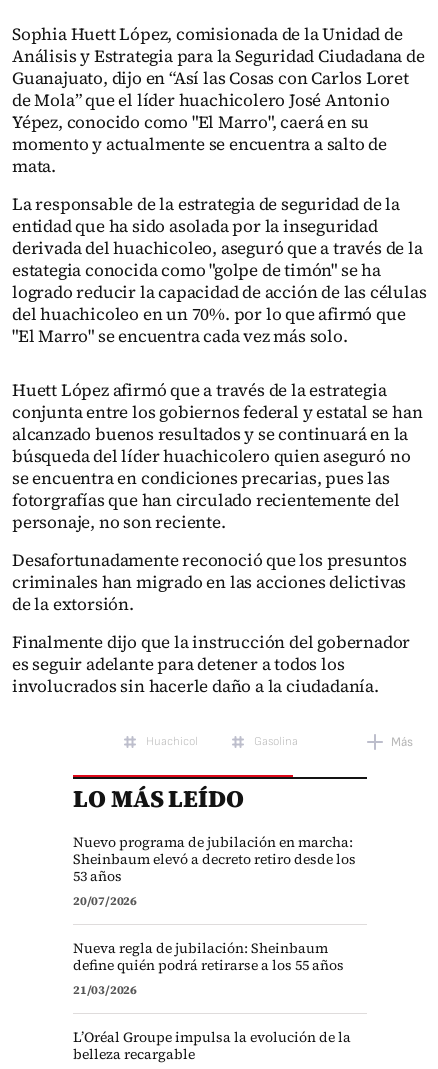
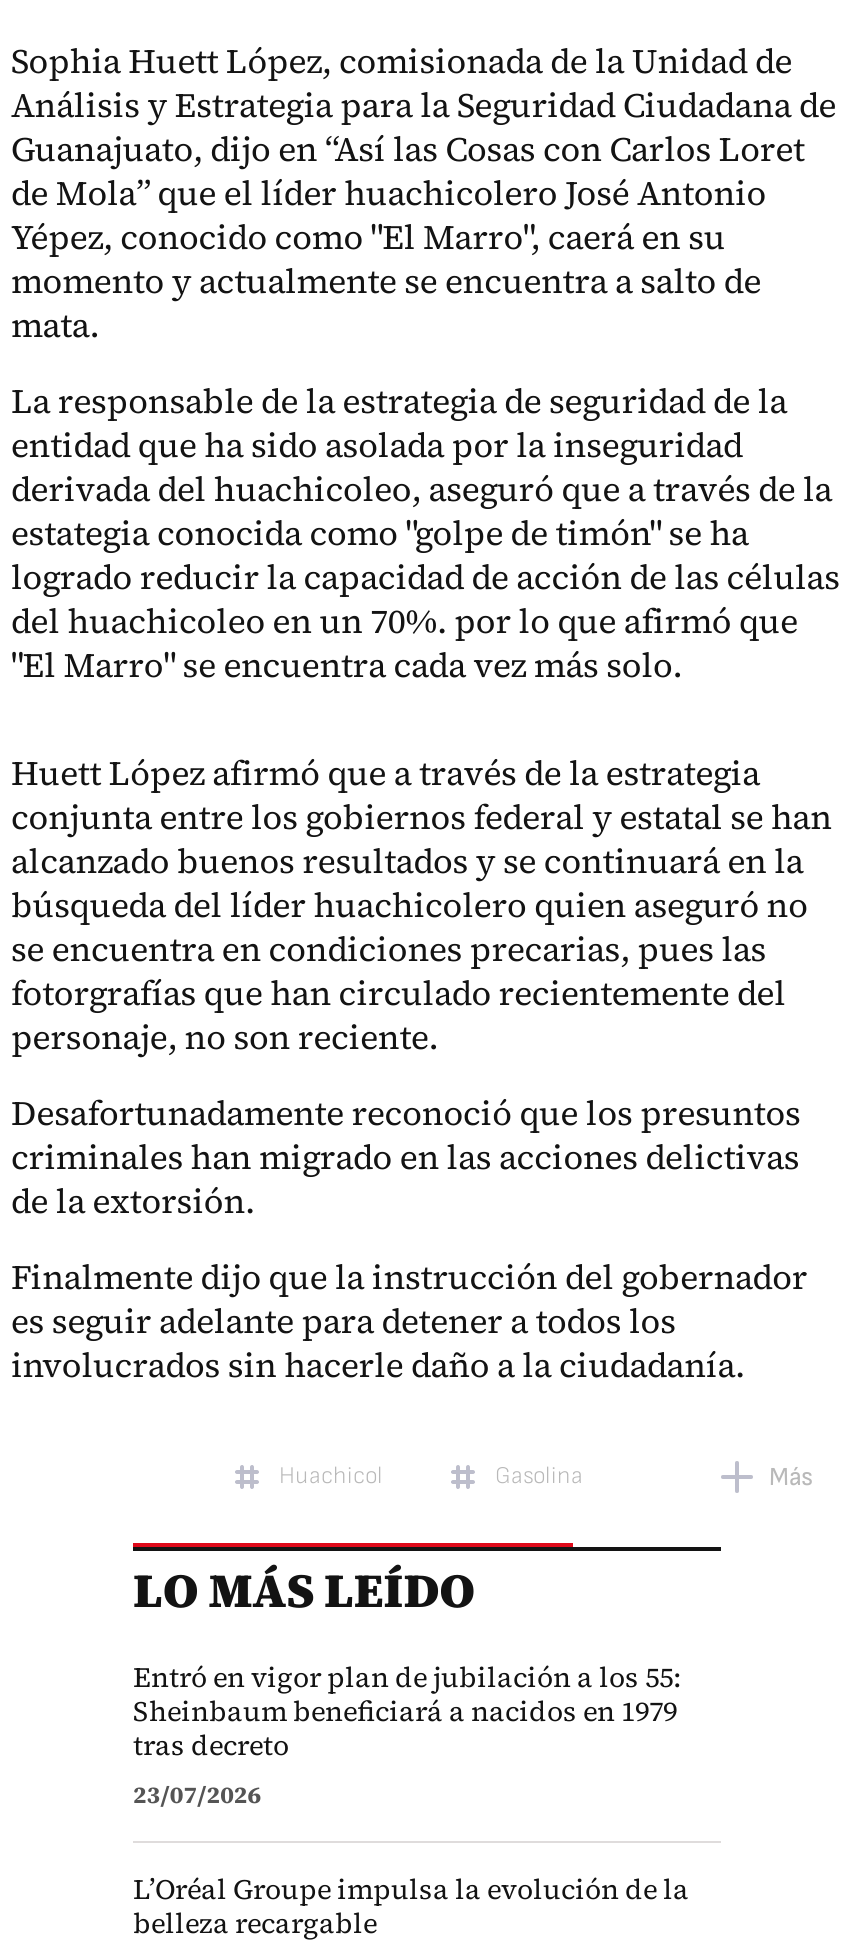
[73,832,356,998] Nuevo programa de jubilación en marcha: | Sheinbaum elevó a decreto retiro desde los | 53 años | 20/07/2026 | Nueva regla de jubilación: Sheinbaum | define quién podrá retirarse a los 55 años | 21/03/2026 -> [133,1657,681,1811] Entró en vigor plan de jubilación a los 55: | Sheinbaum beneficiará a nacidos en 1979 | tras decreto | 23/07/2026

